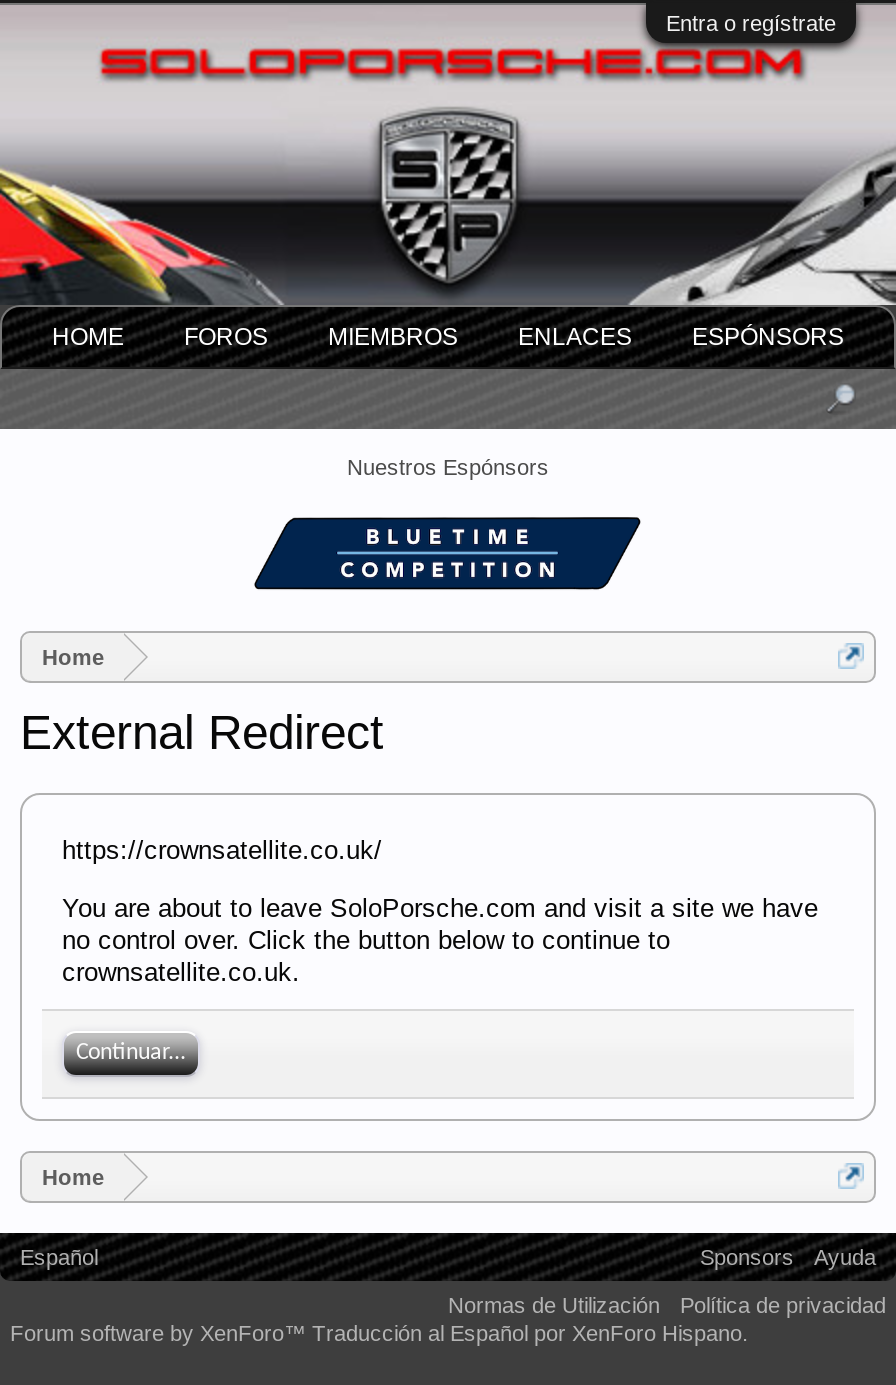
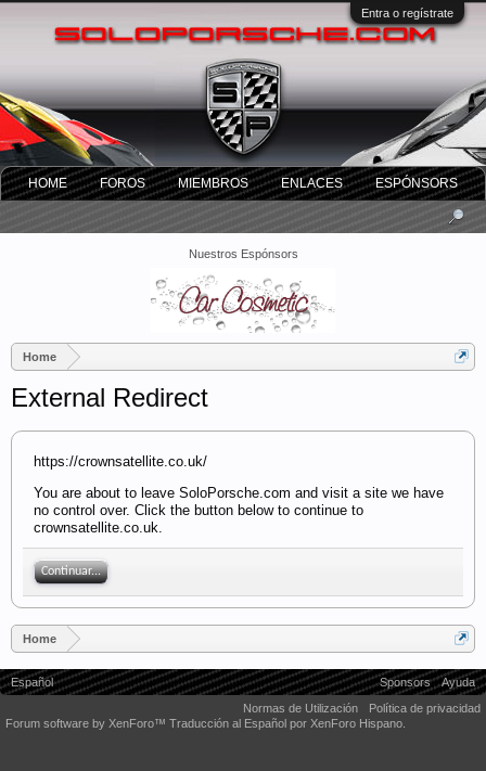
[252,515,642,607] [image] -> [138,275,347,332] [image]

